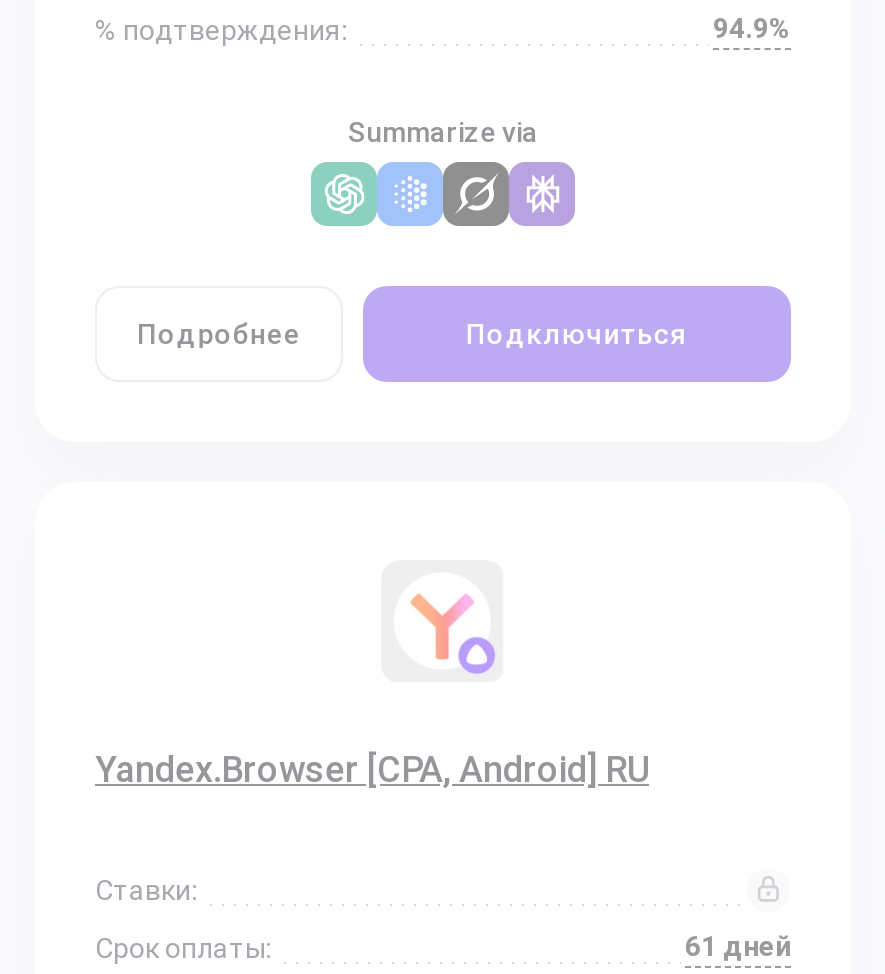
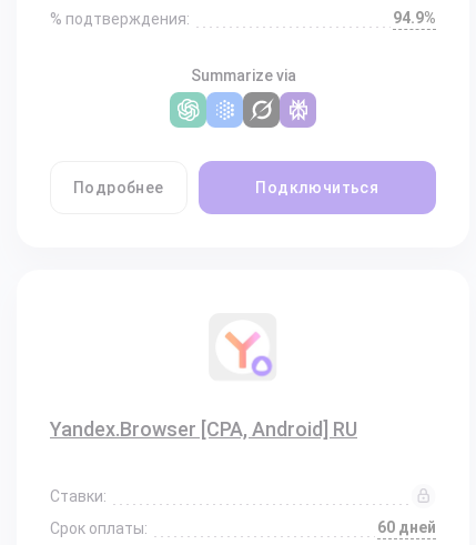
[685,930,791,962] 61 дней -> [377,518,436,536] 60 дней

